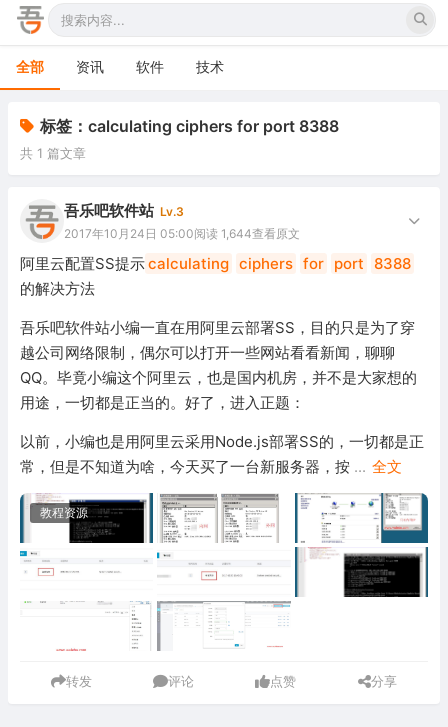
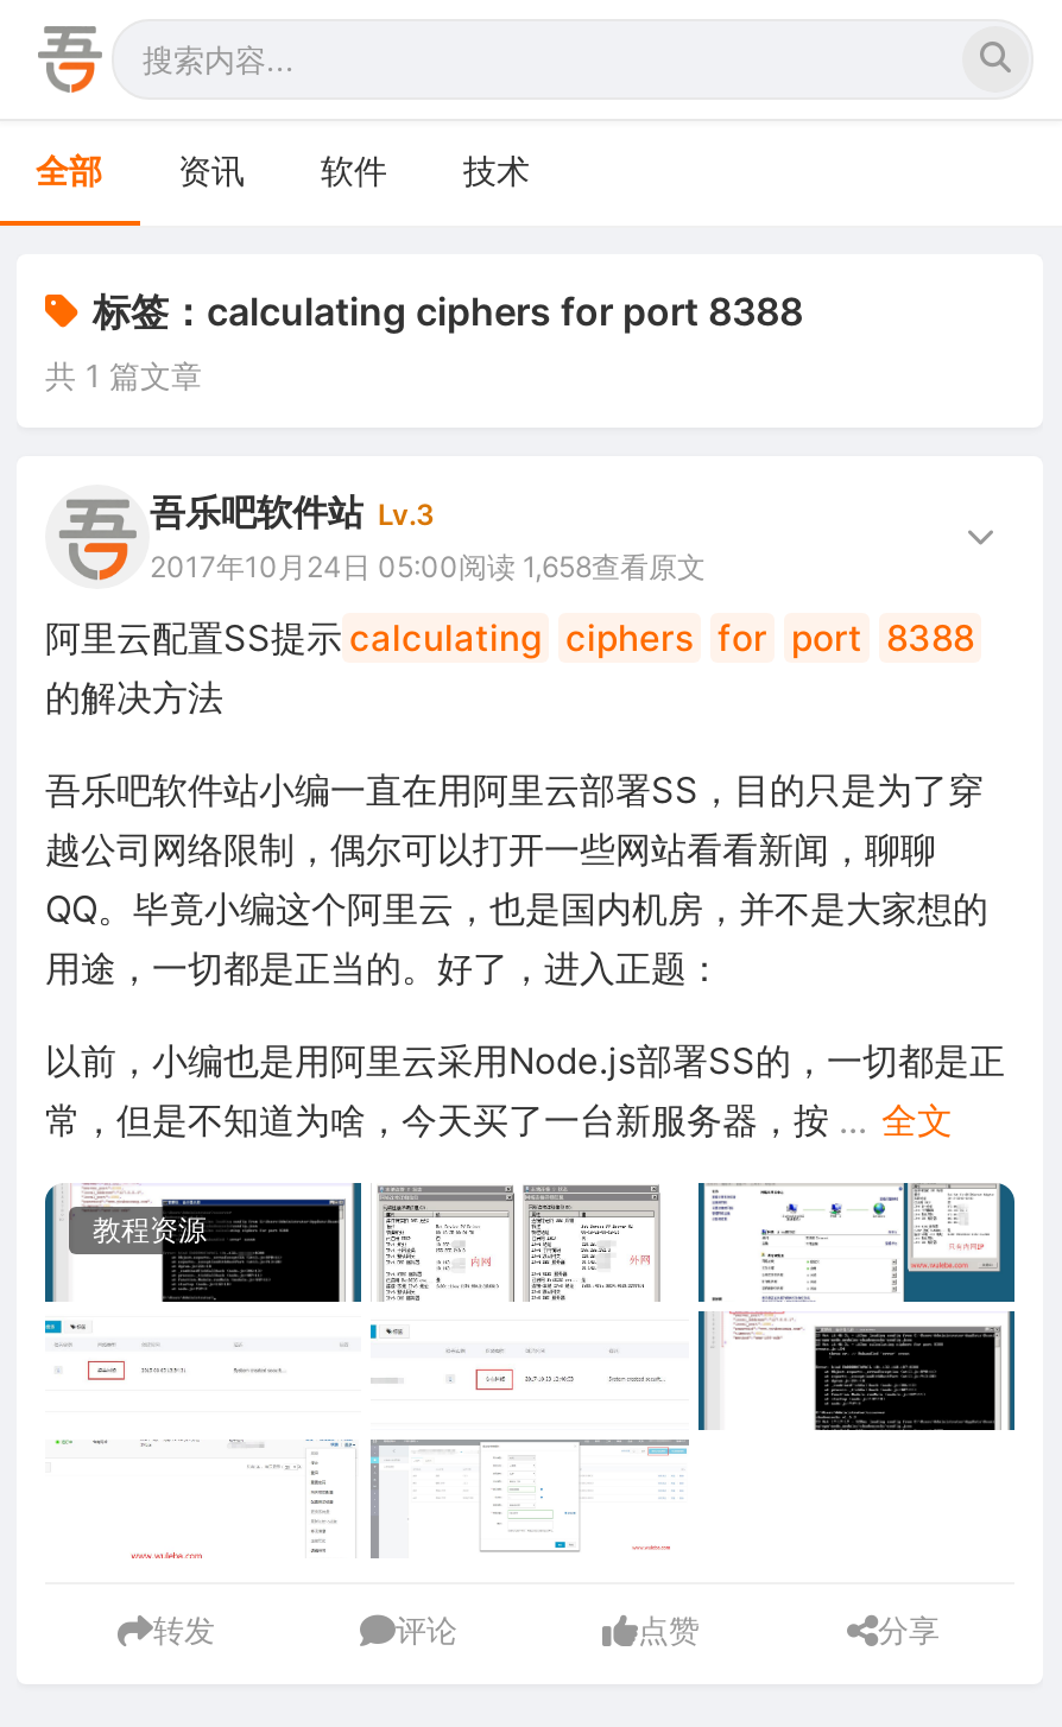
[64,226,300,241] 2017年10月24日 05:00阅读 1,644查看原文 -> [150,549,706,584] 2017年10月24日 05:00阅读 1,658查看原文

